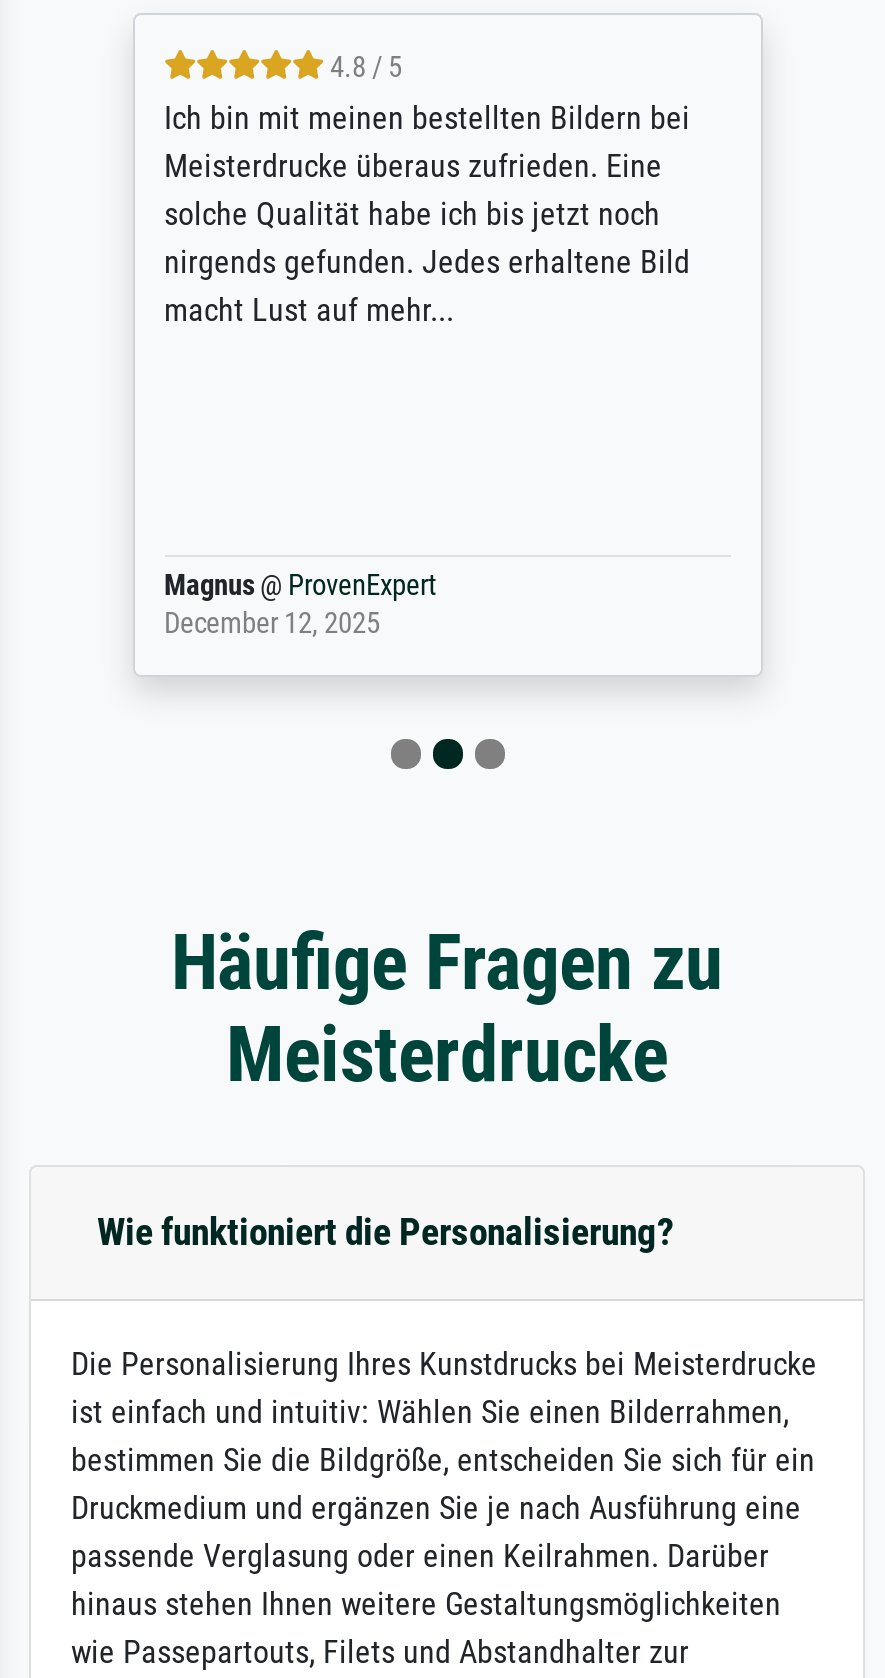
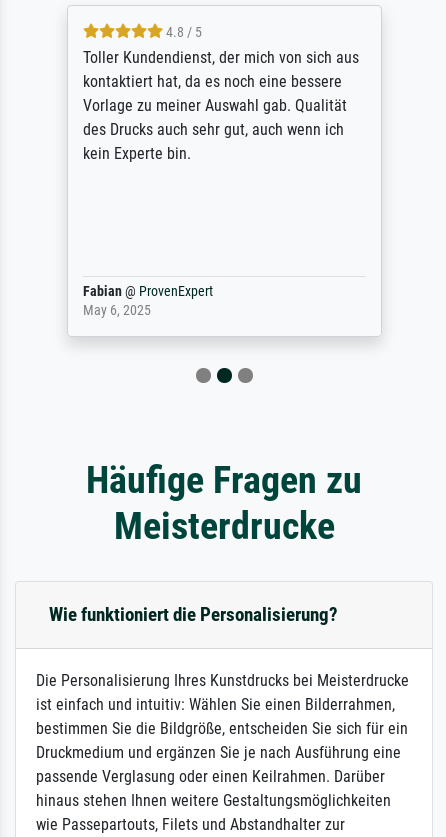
[164,100,690,330] Ich bin mit meinen bestellten Bildern bei | Meisterdrucke überaus zufrieden. Eine | solche Qualität habe ich bis jetzt noch | nirgends gefunden. Jedes erhaltene Bild | macht Lust auf mehr... -> [82,48,358,163] Toller Kundendienst, der mich von sich aus | kontaktiert hat, da es noch eine bessere | Vorlage zu meiner Auswahl gab. Qualität | des Drucks auch sehr gut, auch wenn ich | kein Experte bin.
[164,570,436,642] Magnus @ ProvenExpert | December 12, 2025 -> [82,283,212,319] Fabian @ ProvenExpert | May 6, 2025

